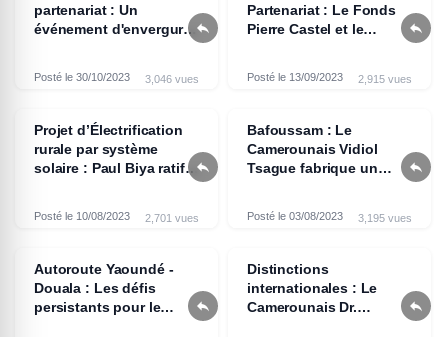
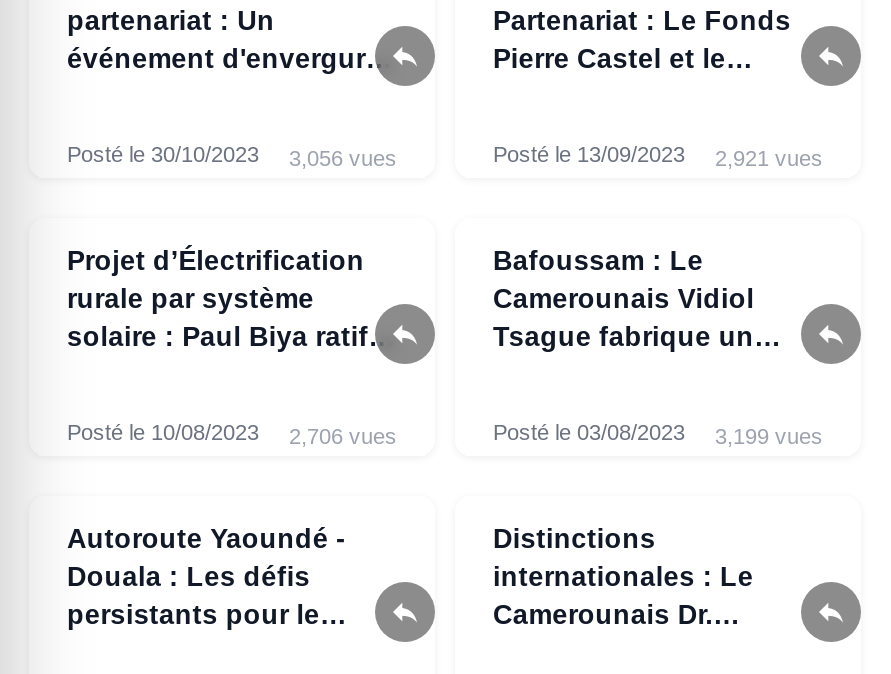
[34,71,199,85] Posté le 30/10/2023 3,046 vues -> [67,142,397,170] Posté le 30/10/2023 3,056 vues
[247,71,412,85] Posté le 13/09/2023 2,915 vues -> [493,142,823,170] Posté le 13/09/2023 2,921 vues
[34,210,199,224] Posté le 10/08/2023 2,701 vues -> [67,420,397,448] Posté le 10/08/2023 2,706 vues
[247,210,412,224] Posté le 03/08/2023 3,195 vues -> [493,420,823,448] Posté le 03/08/2023 3,199 vues

